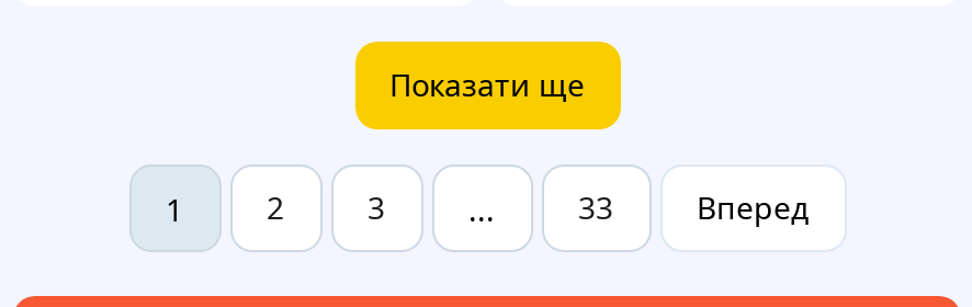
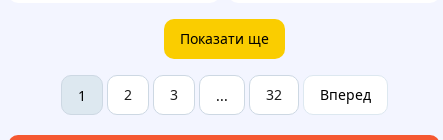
[578,186,613,228] 33 -> [265,85,281,104] 32

